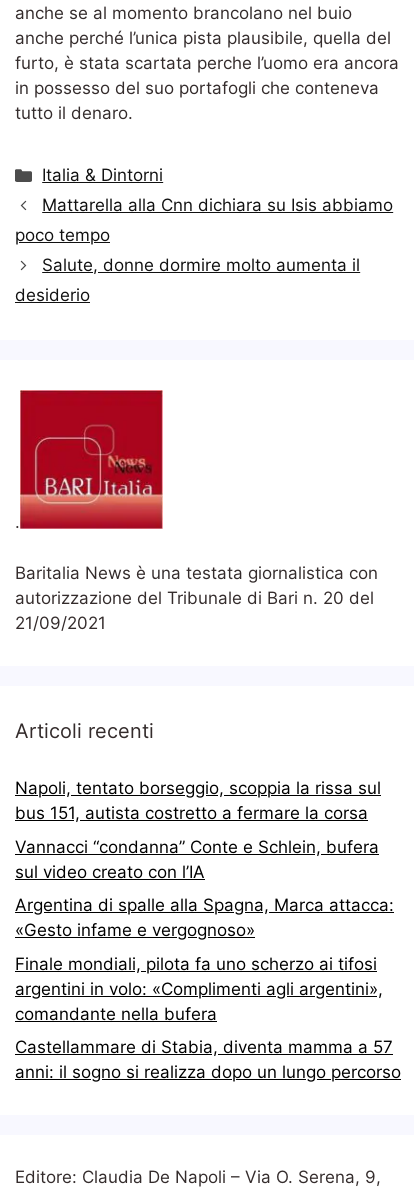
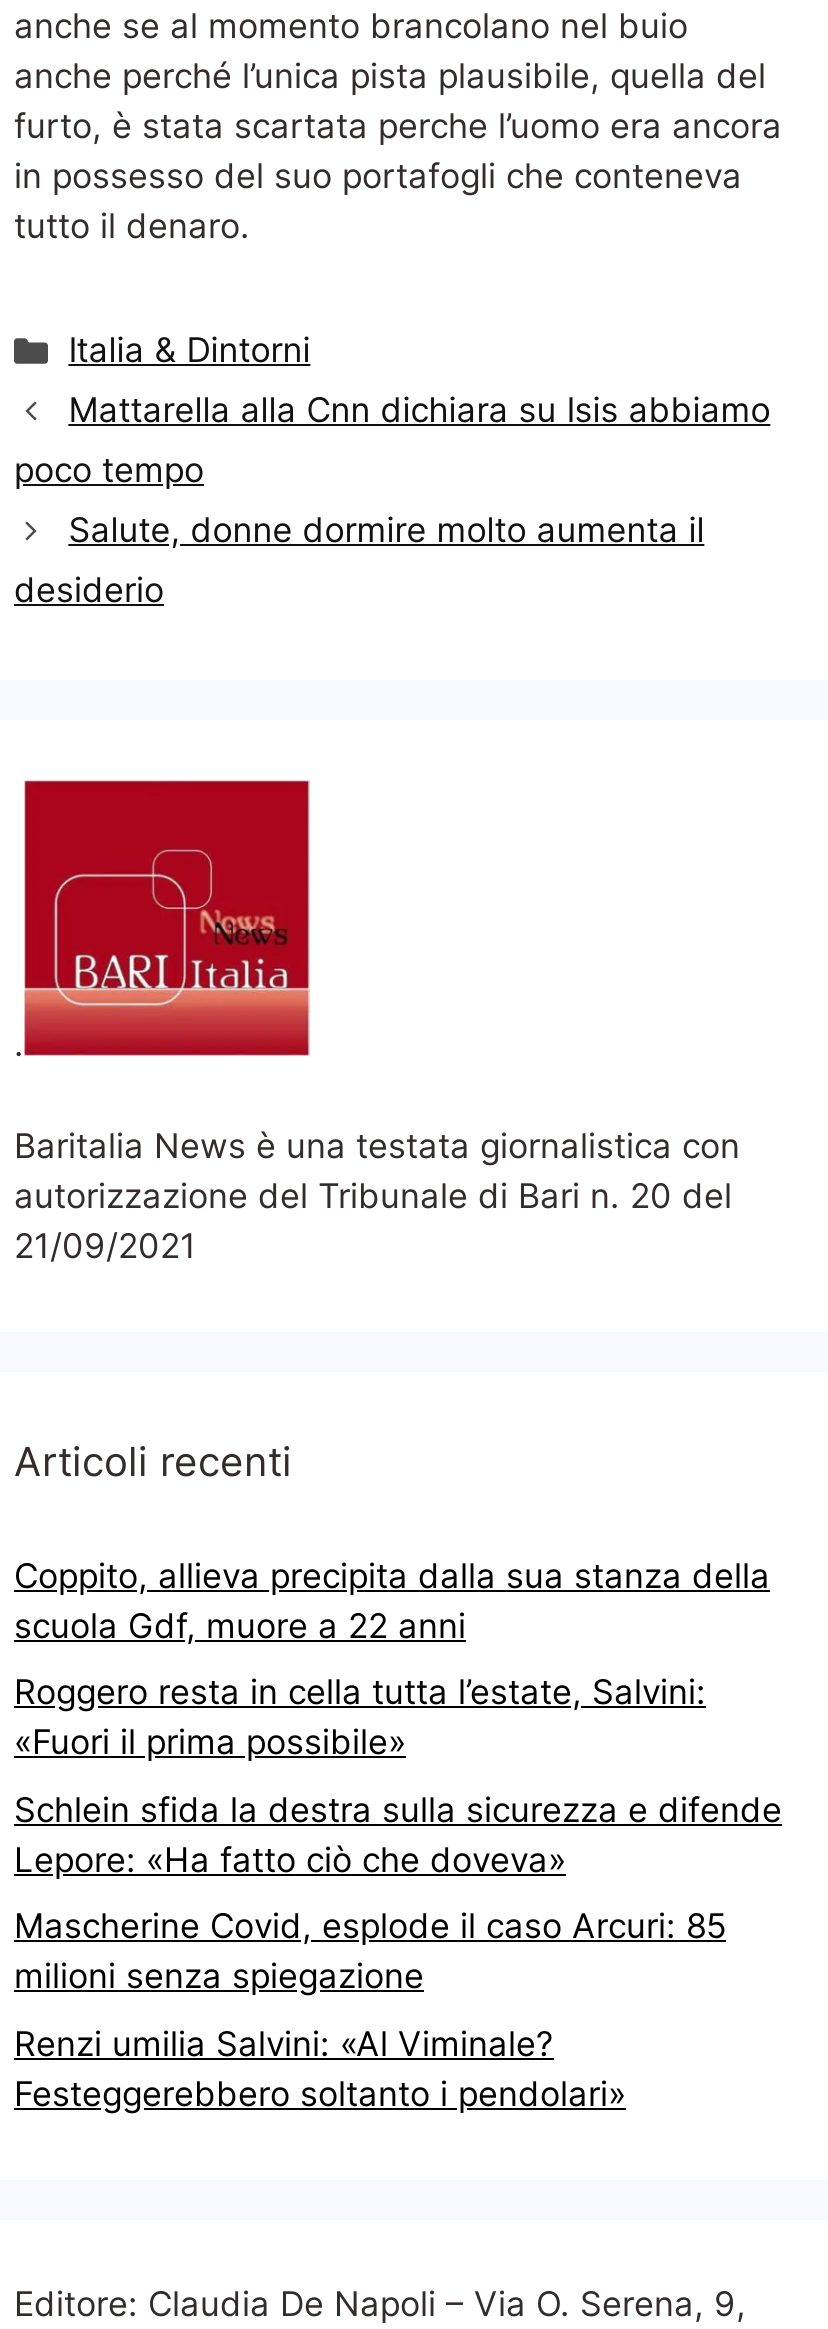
[15,778,381,823] Napoli, tentato borseggio, scoppia la rissa sul | bus 151, autista costretto a fermare la corsa -> [14,1555,770,1645] Coppito, allieva precipita dalla sua stanza della | scuola Gdf, muore a 22 anni
[15,837,379,882] Vannacci “condanna” Conte e Schlein, bufera | sul video creato con l’IA -> [14,1672,706,1762] Roggero resta in cella tutta l’estate, Salvini: | «Fuori il prima possibile»
[15,895,394,940] Argentina di spalle alla Spagna, Marca attacca: | «Gesto infame e vergognoso» -> [14,1789,782,1879] Schlein sfida la destra sulla sicurezza e difende | Lepore: «Ha fatto ciò che doveva»
[15,954,383,1024] Finale mondiali, pilota fa uno scherzo ai tifosi | argentini in volo: «Complimenti agli argentini», | comandante nella bufera -> [14,1906,726,1996] Mascherine Covid, esplode il caso Arcuri: 85 | milioni senza spiegazione
[15,1037,401,1082] Castellammare di Stabia, diventa mamma a 57 | anni: il sogno si realizza dopo un lungo percorso -> [14,2023,626,2113] Renzi umilia Salvini: «Al Viminale? | Festeggerebbero soltanto i pendolari»

